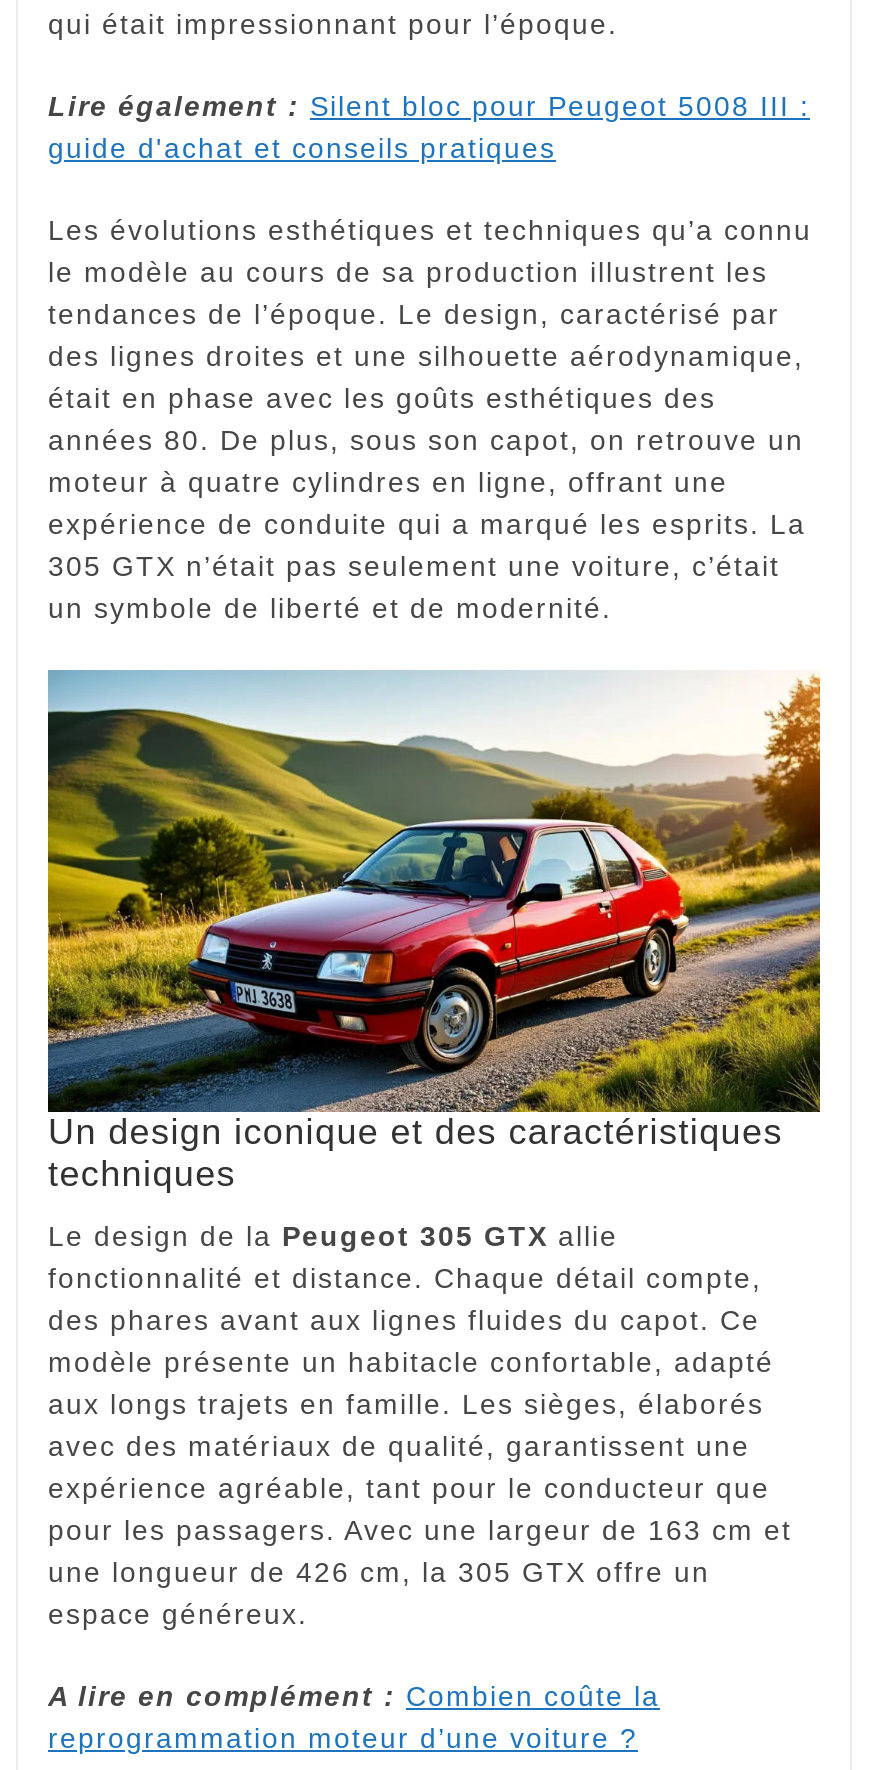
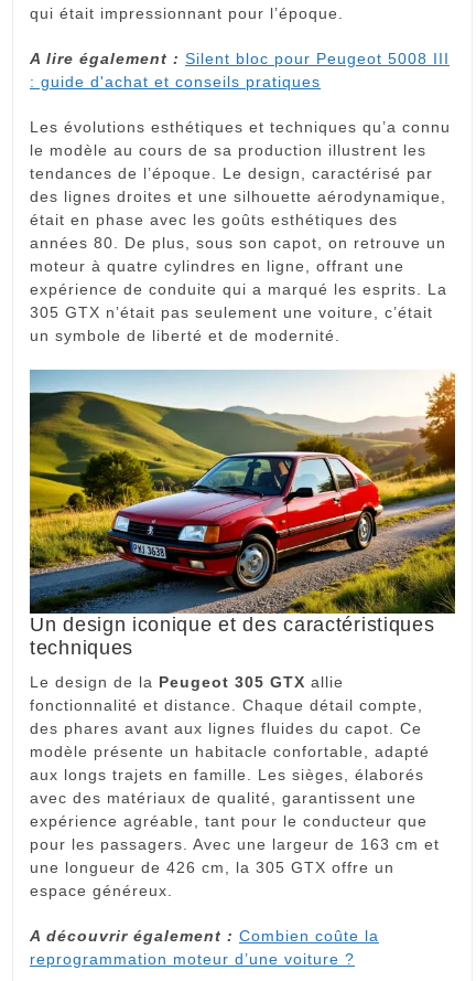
[48,90,810,164] Lire également : Silent bloc pour Peugeot 5008 III : | guide d'achat et conseils pratiques -> [30,50,450,90] A lire également : Silent bloc pour Peugeot 5008 III | : guide d'achat et conseils pratiques
[48,1679,660,1711] A lire en complément : Combien coûte la -> [30,927,379,945] A découvrir également : Combien coûte la

